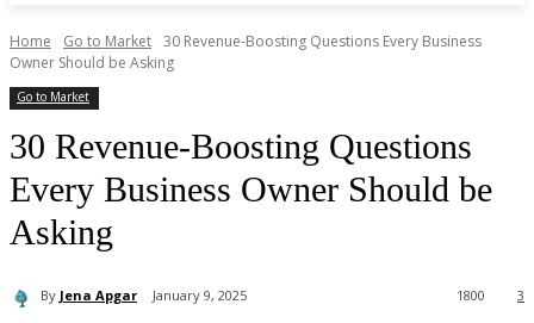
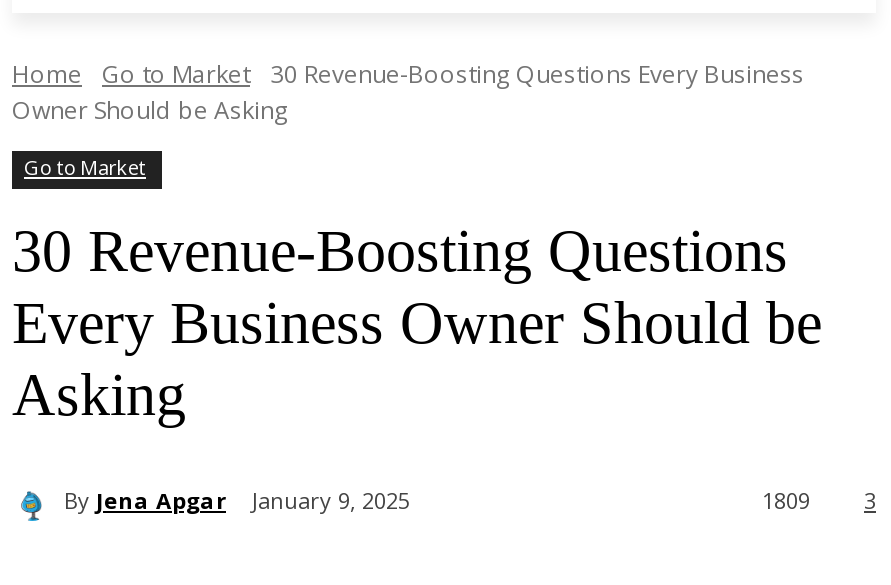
[457,286,524,304] 1800 3 -> [762,485,876,515] 1809 3

